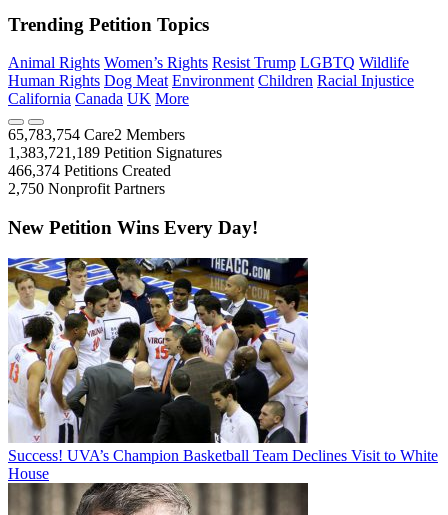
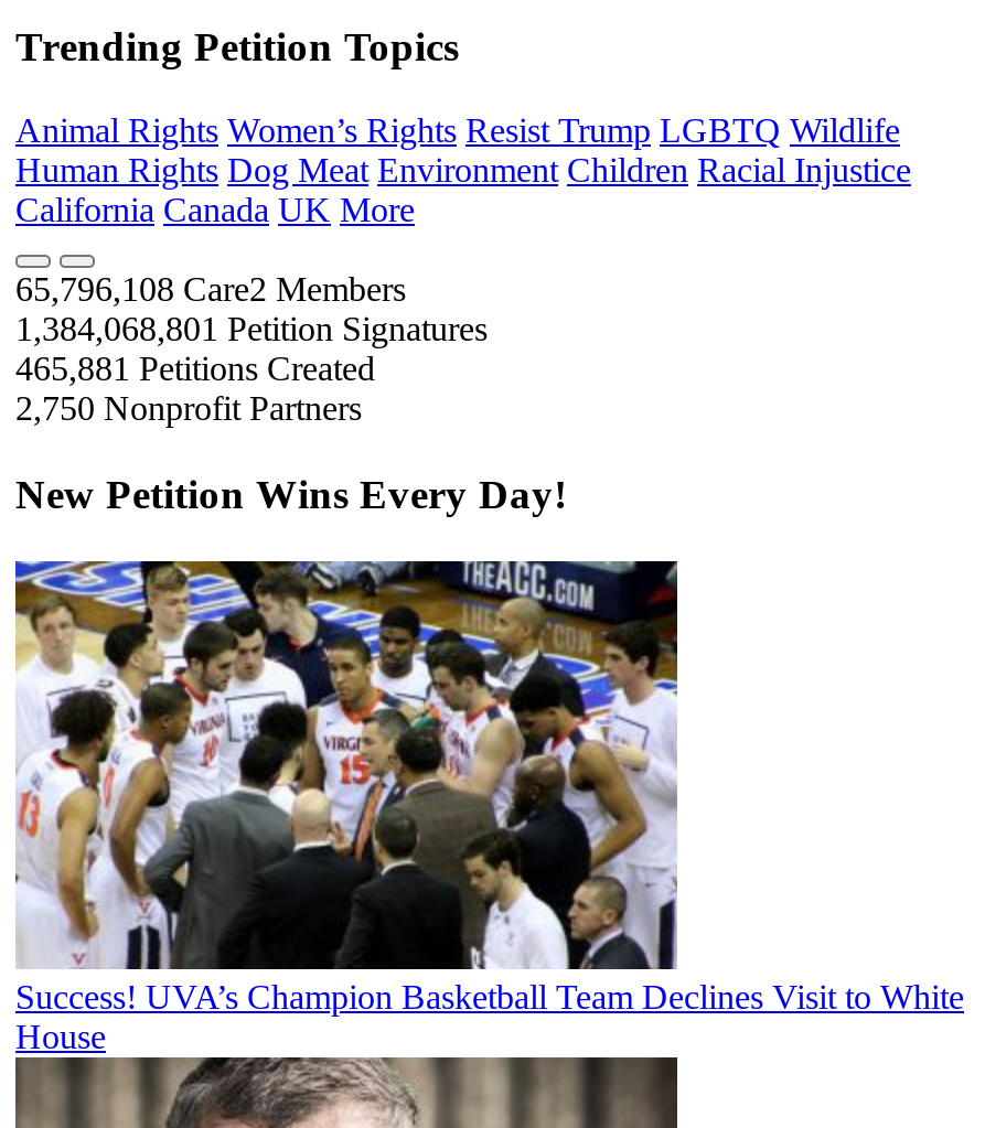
[8,126,185,143] 65,783,754 Care2 Members -> [15,271,406,309] 65,796,108 Care2 Members
[8,144,222,161] 1,383,721,189 Petition Signatures -> [15,311,488,348] 1,384,068,801 Petition Signatures
[8,162,171,179] 466,374 Petitions Created -> [15,350,375,388] 465,881 Petitions Created

